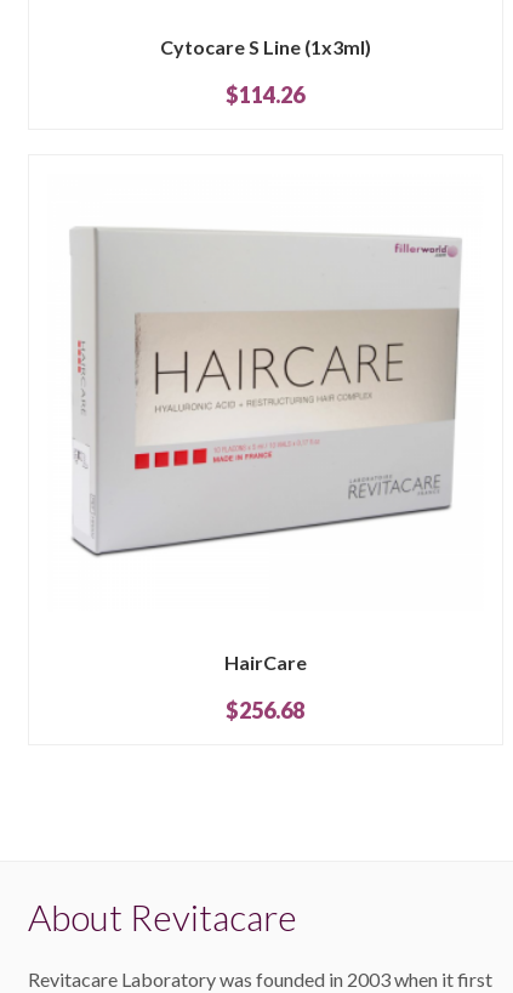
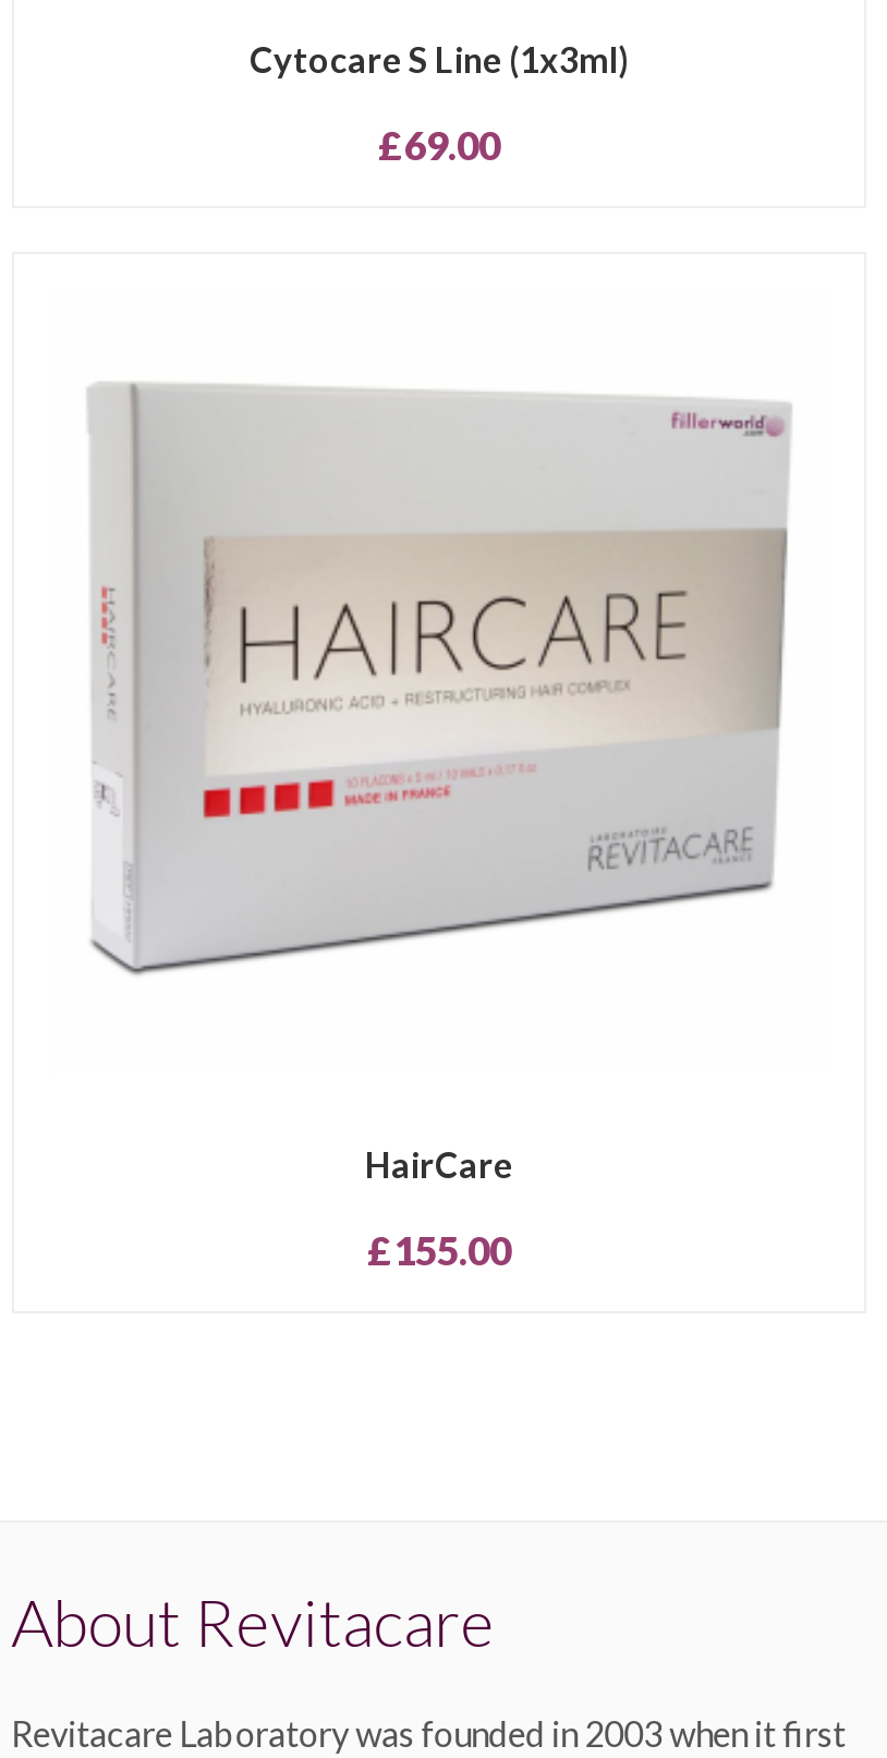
[226,81,305,108] $114.26 -> [378,121,500,169] £69.00
[226,697,305,723] $256.68 -> [367,1226,511,1274] £155.00

